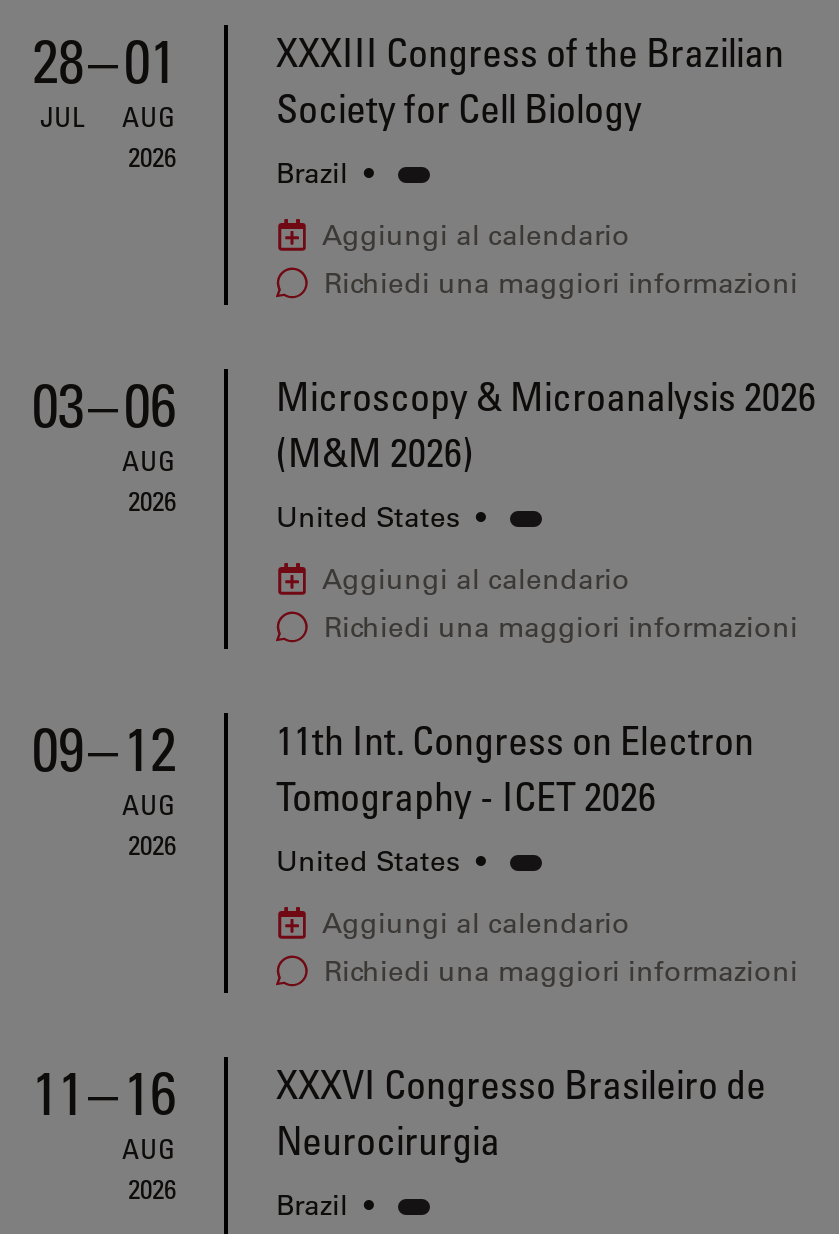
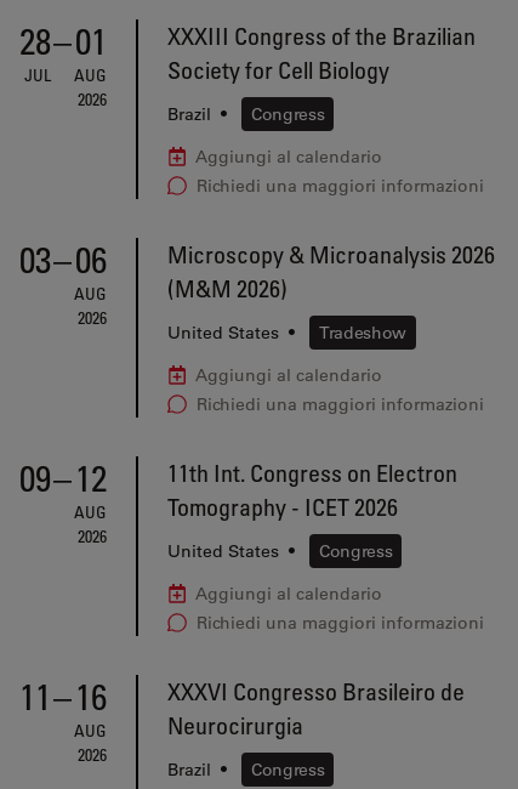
none -> [251,103,324,125] Congress
none -> [319,322,406,344] Tradeshow
none -> [319,540,392,562] Congress
none -> [251,759,324,781] Congress

